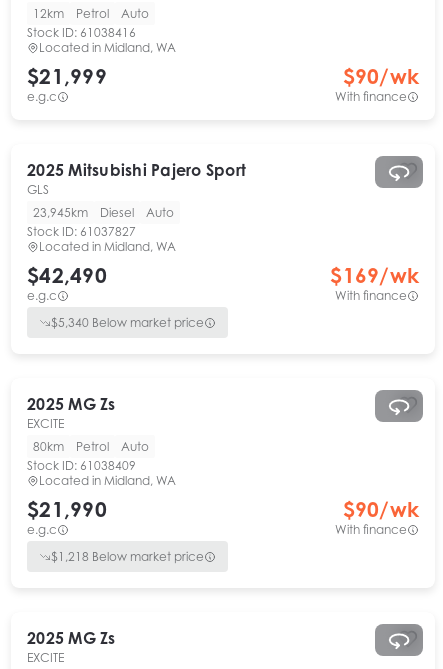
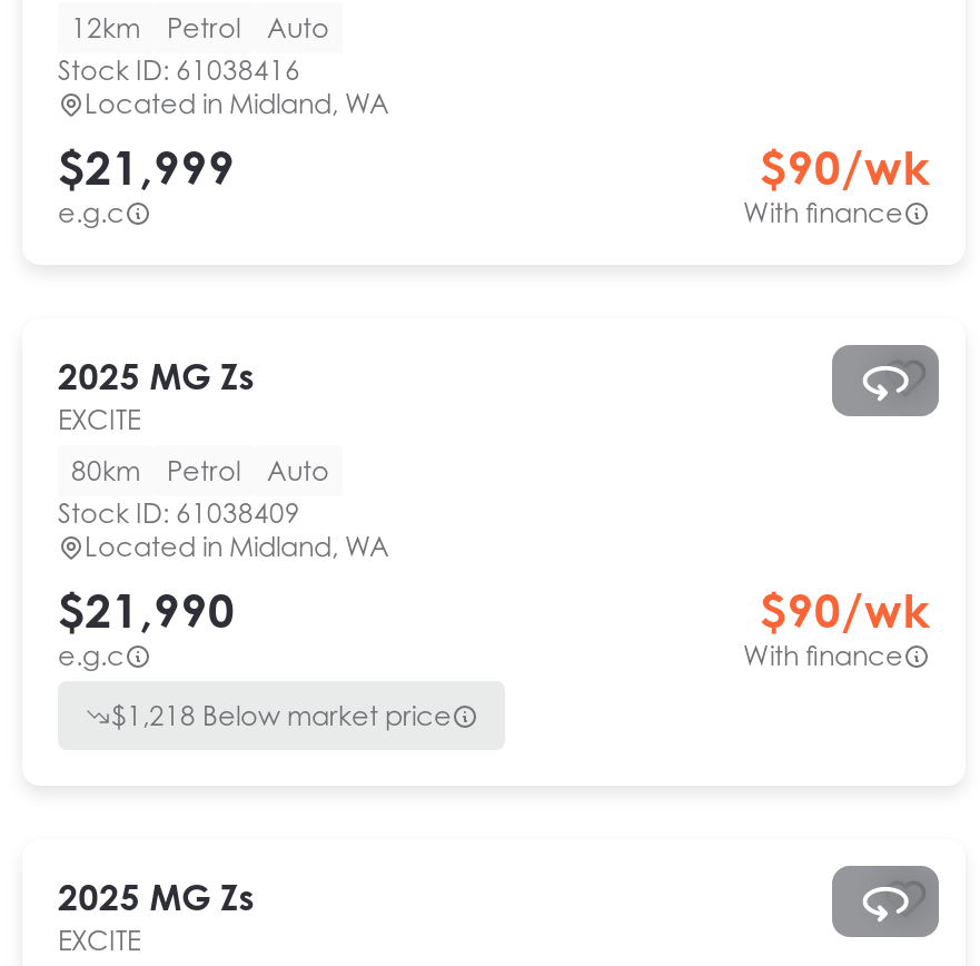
[27,160,246,303] 2025 Mitsubishi Pajero Sport | GLS | 23,945km | Diesel | Auto | Stock ID: 61037827 | Located in Midland, WA | $42,490 | e.g.c -> none
[51,262,419,330] $169/wk | With finance | $5,340 Below market price -> none

